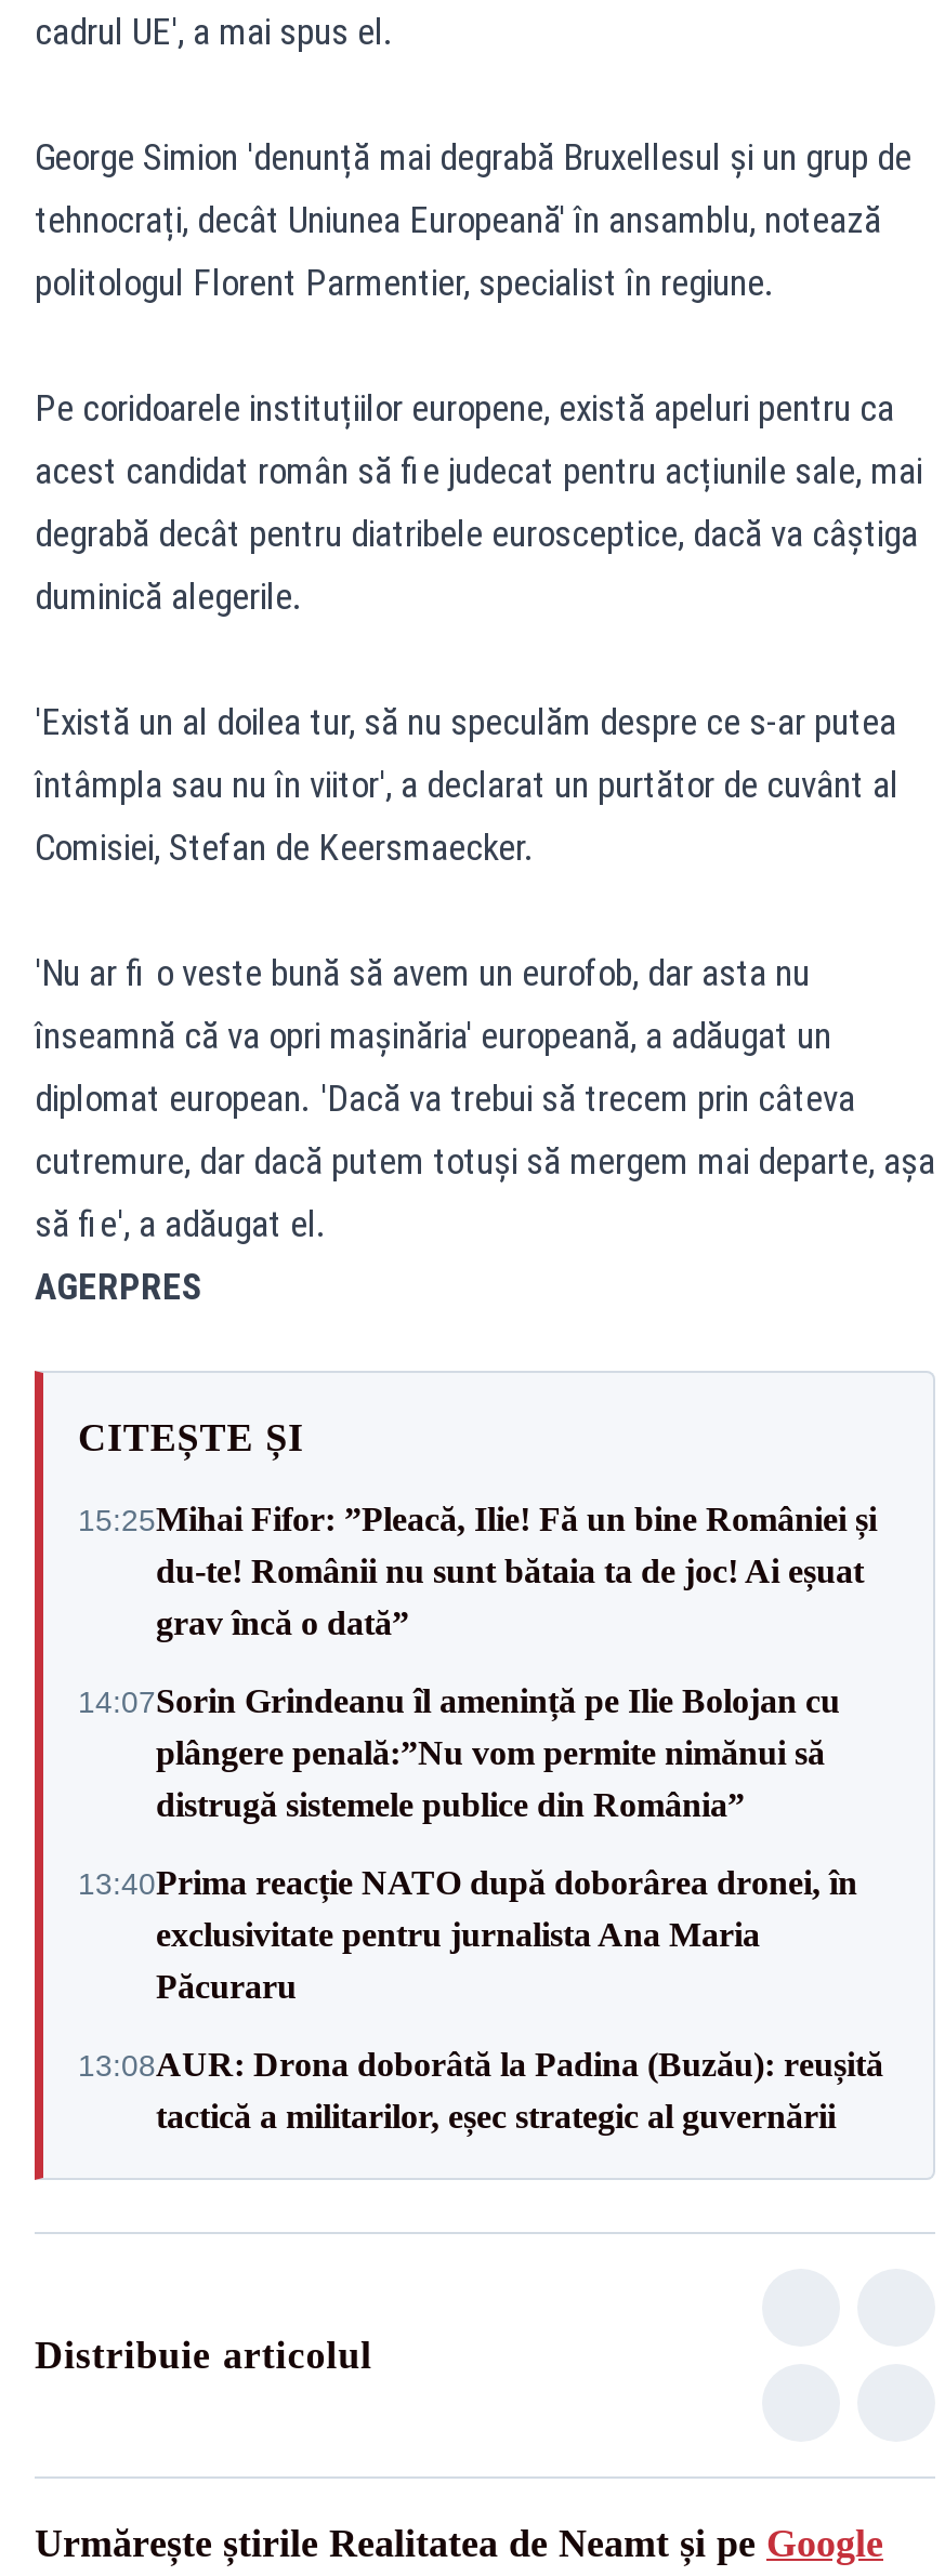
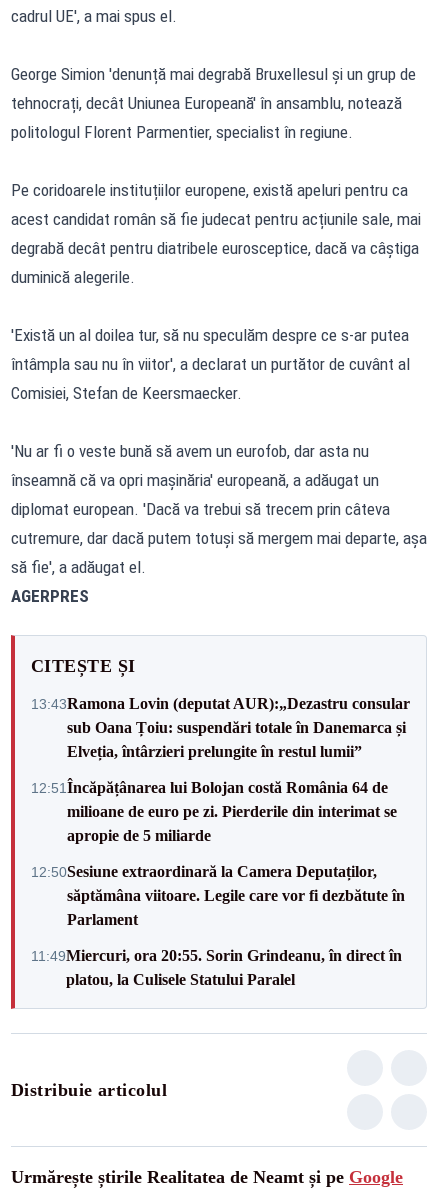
[78,1501,877,1641] 15:25Mihai Fifor: ”Pleacă, Ilie! Fă un bine României și | du-te! Românii nu sunt bătaia ta de joc! Ai eșuat | grav încă o dată” -> [31,694,410,759] 13:43Ramona Lovin (deputat AUR):„Dezastru consular | sub Oana Țoiu: suspendări totale în Danemarca și | Elveția, întârzieri prelungite în restul lumii”
[78,1682,840,1823] 14:07Sorin Grindeanu îl amenință pe Ilie Bolojan cu | plângere penală:”Nu vom permite nimănui să | distrugă sistemele publice din România” -> [31,778,397,843] 12:51Încăpățânarea lui Bolojan costă România 64 de | milioane de euro pe zi. Pierderile din interimat se | apropie de 5 miliarde
[78,1864,857,2005] 13:40Prima reacție NATO după doborârea dronei, în | exclusivitate pentru jurnalista Ana Maria | Păcuraru -> [31,862,405,927] 12:50Sesiune extraordinară la Camera Deputaților, | săptămâna viitoare. Legile care vor fi dezbătute în | Parlament
[78,2046,883,2135] 13:08AUR: Drona doborâtă la Padina (Buzău): reușită | tactică a militarilor, eșec strategic al guvernării -> [31,946,402,987] 11:49Miercuri, ora 20:55. Sorin Grindeanu, în direct în | platou, la Culisele Statului Paralel

